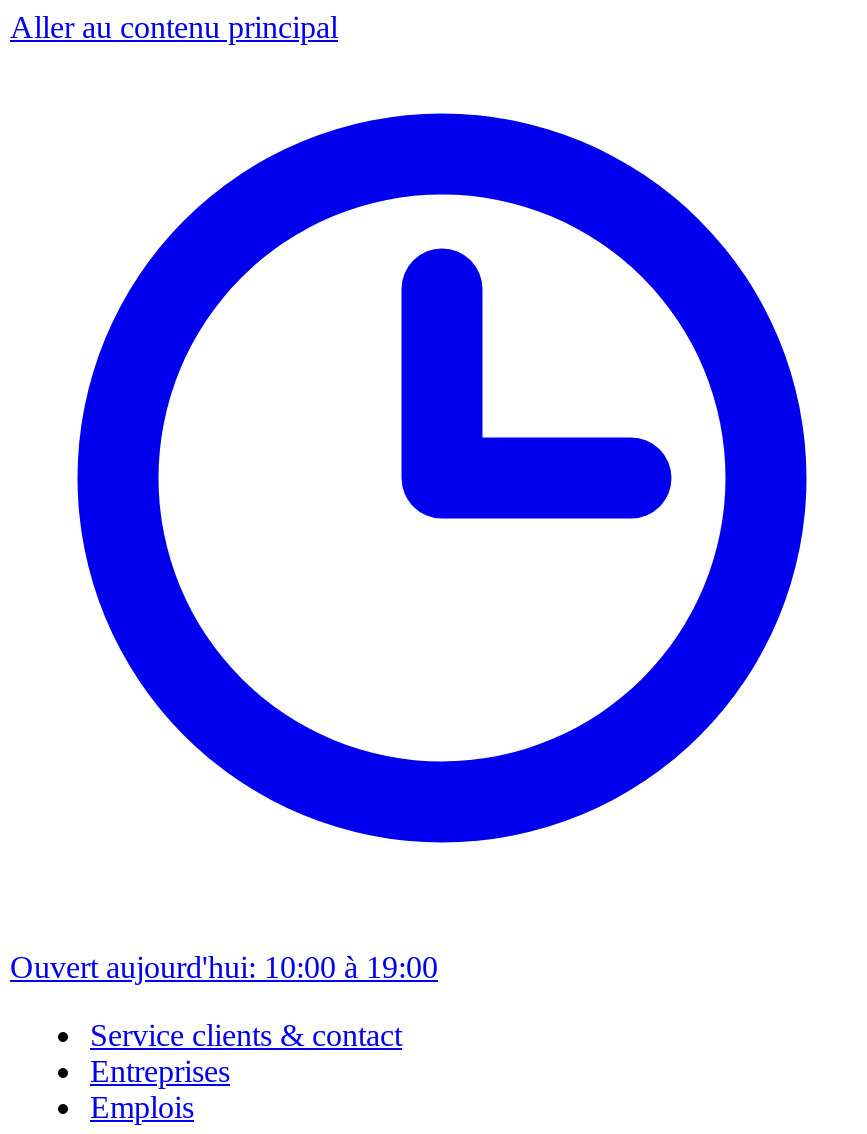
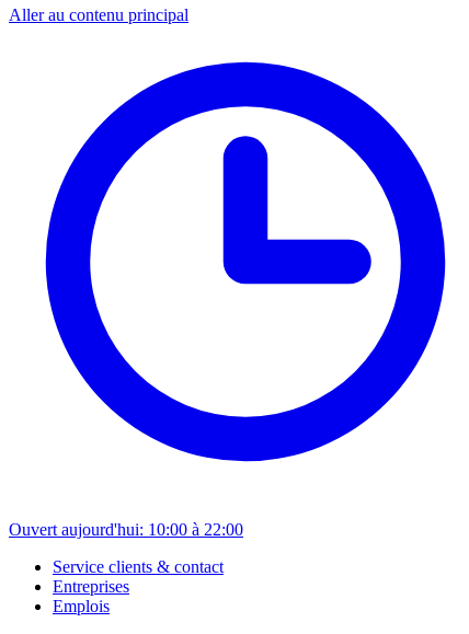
[10,950,438,984] Ouvert aujourd'hui: 10:00 à 19:00 -> [9,520,243,539] Ouvert aujourd'hui: 10:00 à 22:00

